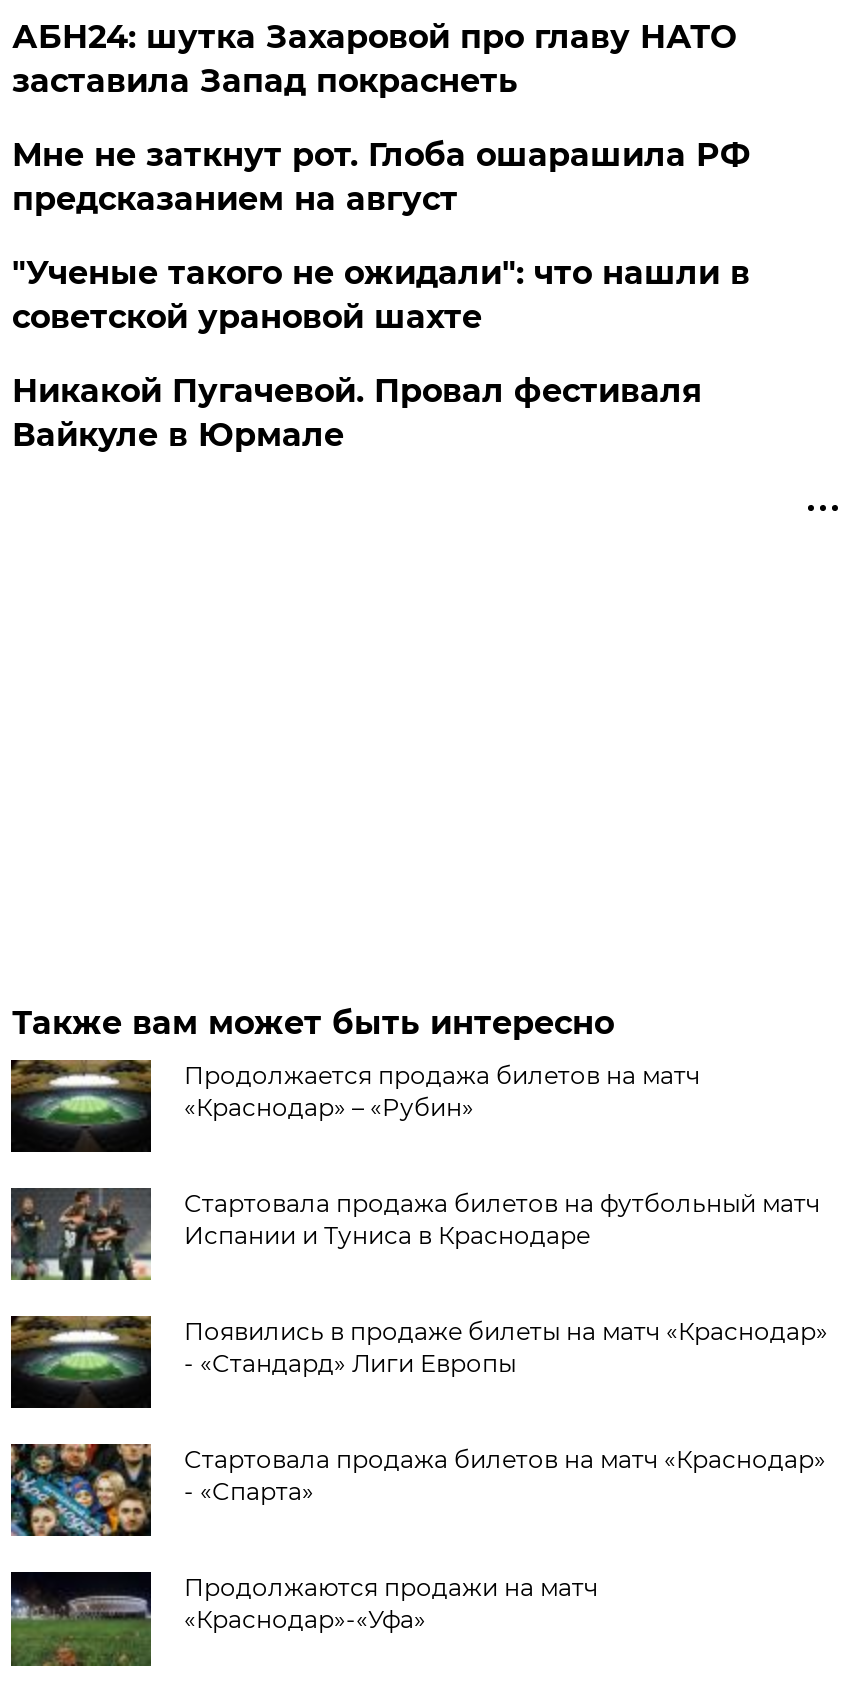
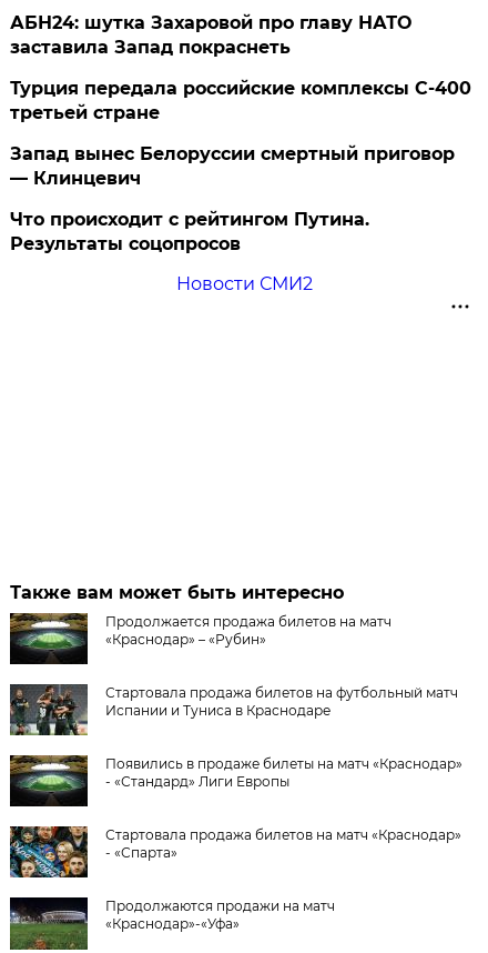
[12,136,750,454] Мне не заткнут рот. Глоба ошарашила РФ | предсказанием на август | "Ученые такого не ожидали": что нашли в | советской урановой шахте | Никакой Пугачевой. Провал фестиваля | Вайкуле в Юрмале -> [10,78,472,294] Турция передала российские комплексы С-400 | третьей стране | Запад вынес Белоруссии смертный приговор | — Клинцевич | Что происходит с рейтингом Путина. | Результаты соцопросов | Новости СМИ2

